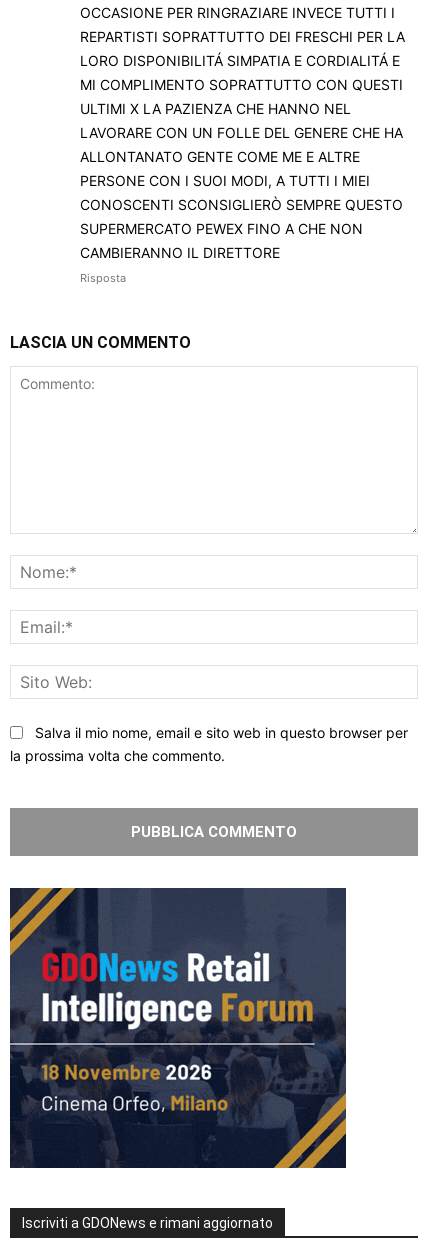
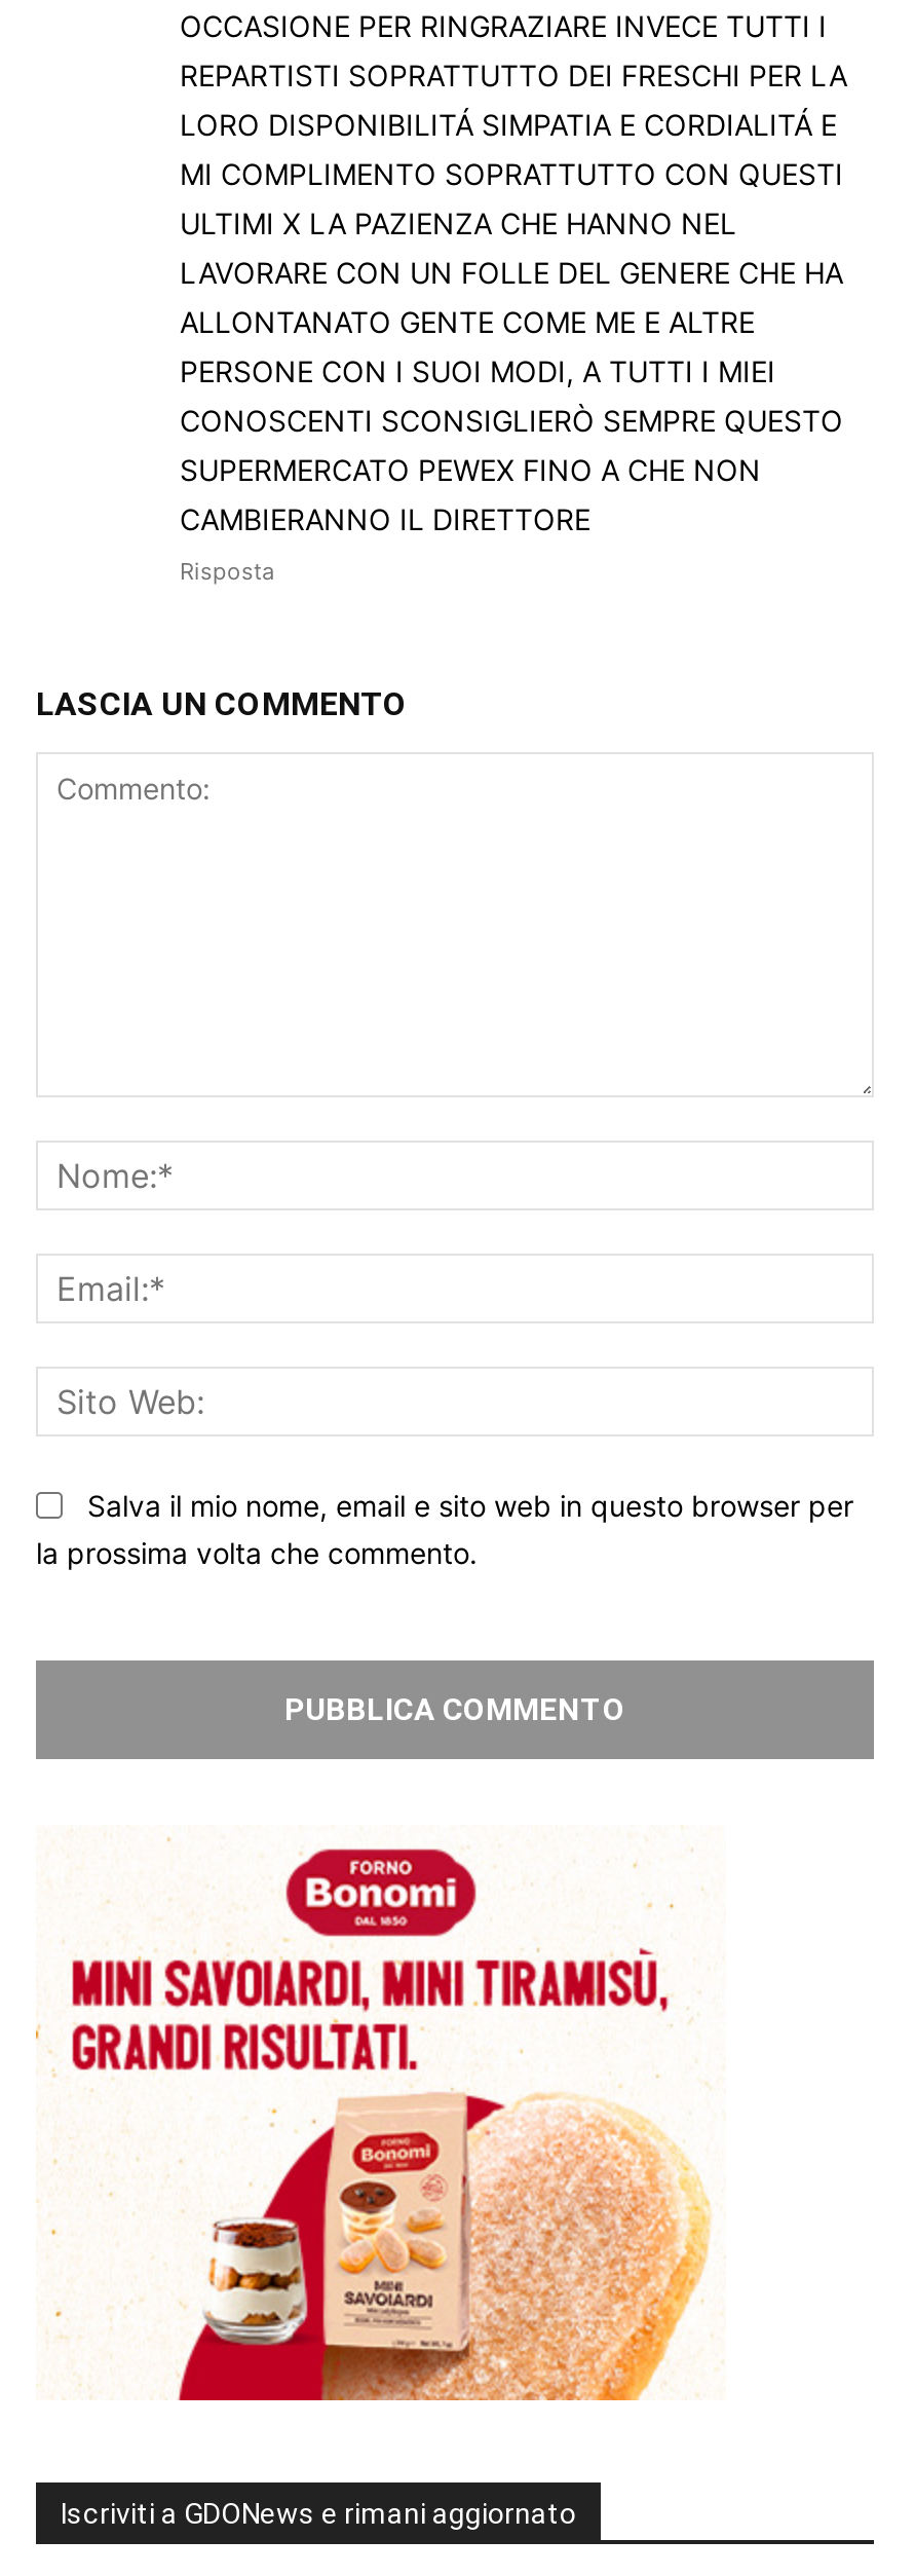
[9,887,347,1169] [image] -> [34,1825,726,2402] [image]

